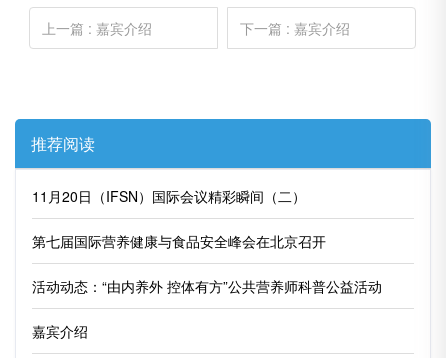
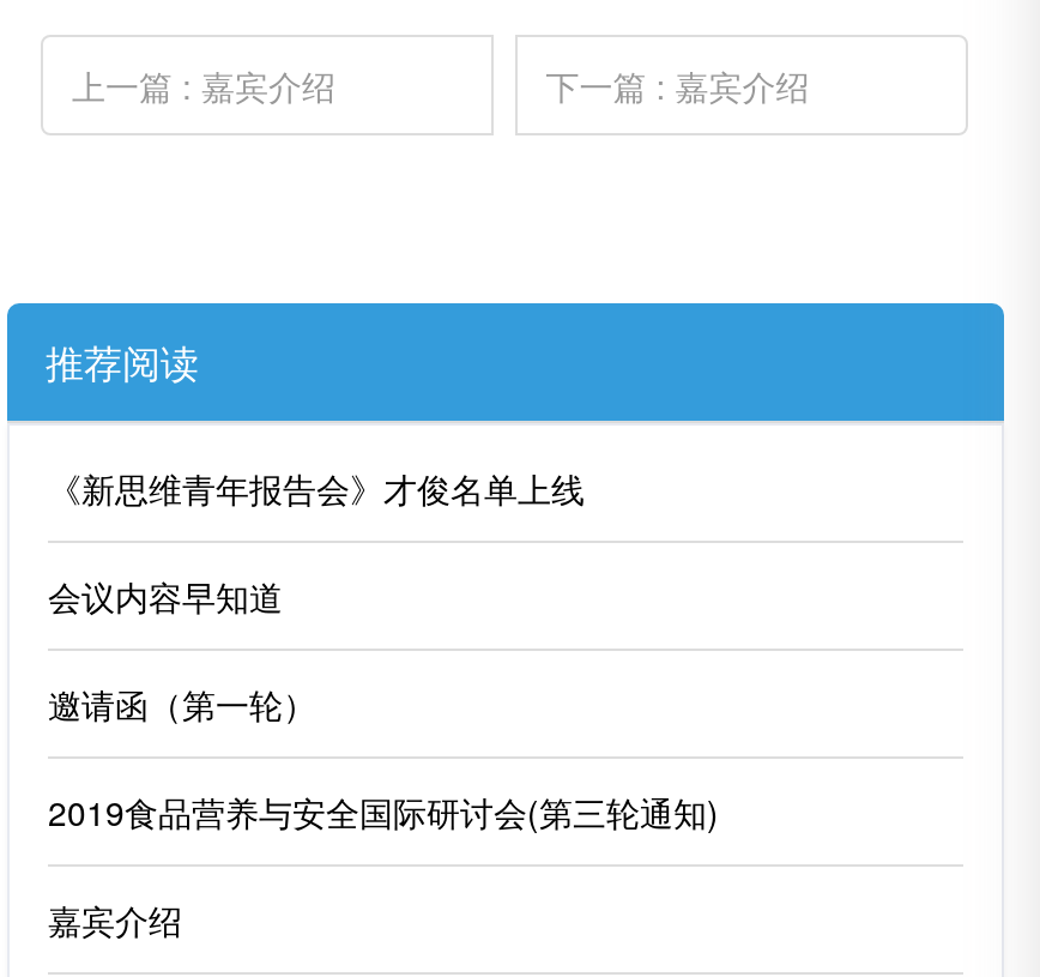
[32,186,382,296] 11月20日（IFSN）国际会议精彩瞬间（二） | 第七届国际营养健康与食品安全峰会在北京召开 | 活动动态：“由内养外 控体有方”公共营养师科普公益活动 -> [48,464,719,836] 《新思维青年报告会》才俊名单上线 | 会议内容早知道 | 邀请函（第一轮） | 2019食品营养与安全国际研讨会(第三轮通知)

